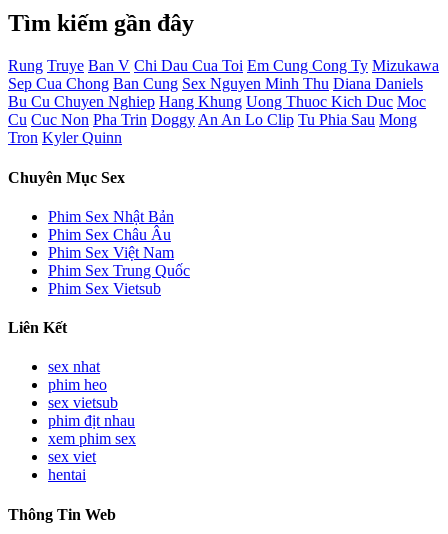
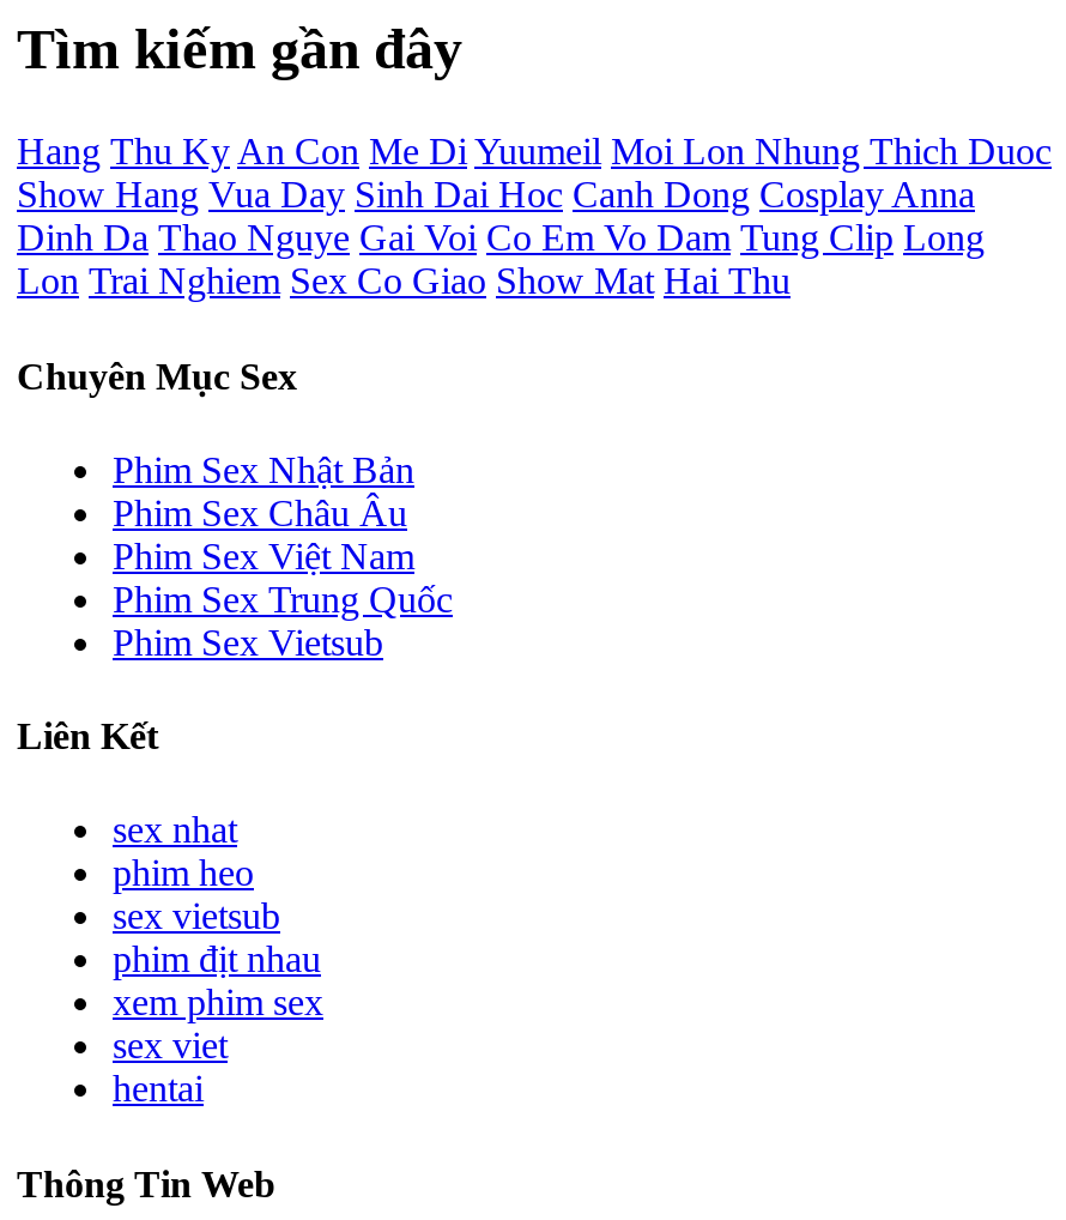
[8,57,439,146] Rung Truye Ban V Chi Dau Cua Toi Em Cung Cong Ty Mizukawa | Sep Cua Chong Ban Cung Sex Nguyen Minh Thu Diana Daniels | Bu Cu Chuyen Nghiep Hang Khung Uong Thuoc Kich Duc Moc | Cu Cuc Non Pha Trin Doggy An An Lo Clip Tu Phia Sau Mong | Tron Kyler Quinn -> [17,131,1052,301] Hang Thu Ky An Con Me Di Yuumeil Moi Lon Nhung Thich Duoc | Show Hang Vua Day Sinh Dai Hoc Canh Dong Cosplay Anna | Dinh Da Thao Nguye Gai Voi Co Em Vo Dam Tung Clip Long | Lon Trai Nghiem Sex Co Giao Show Mat Hai Thu

